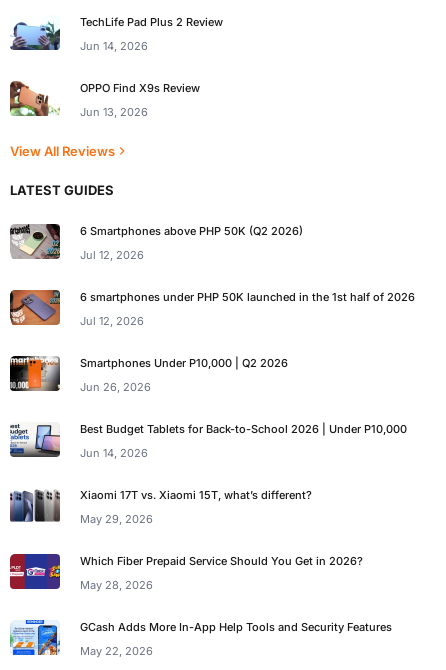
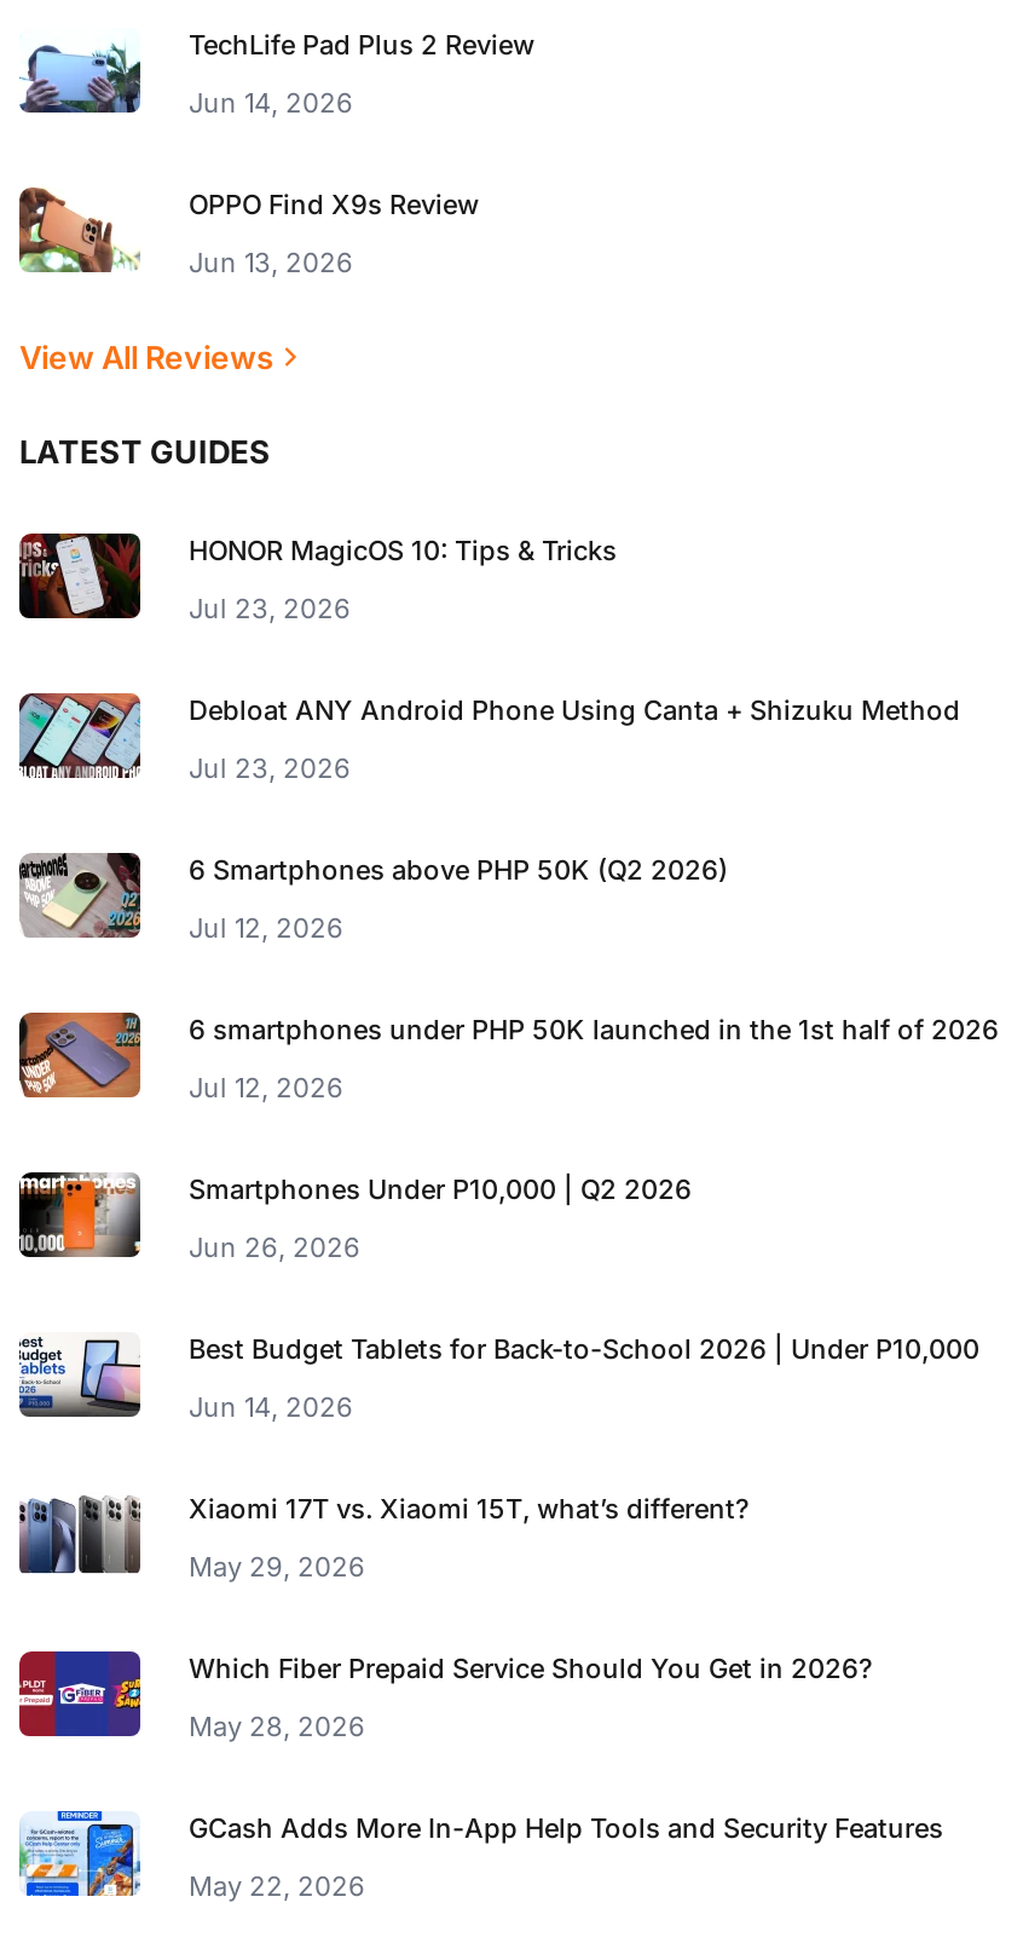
none -> [17,531,960,786] [image] | HONOR MagicOS 10: Tips & Tricks | Jul 23, 2026 | Debloat ANY Android Phone Using Canta + Shizuku Method | Jul 23, 2026
none -> [17,691,143,780] [image]

